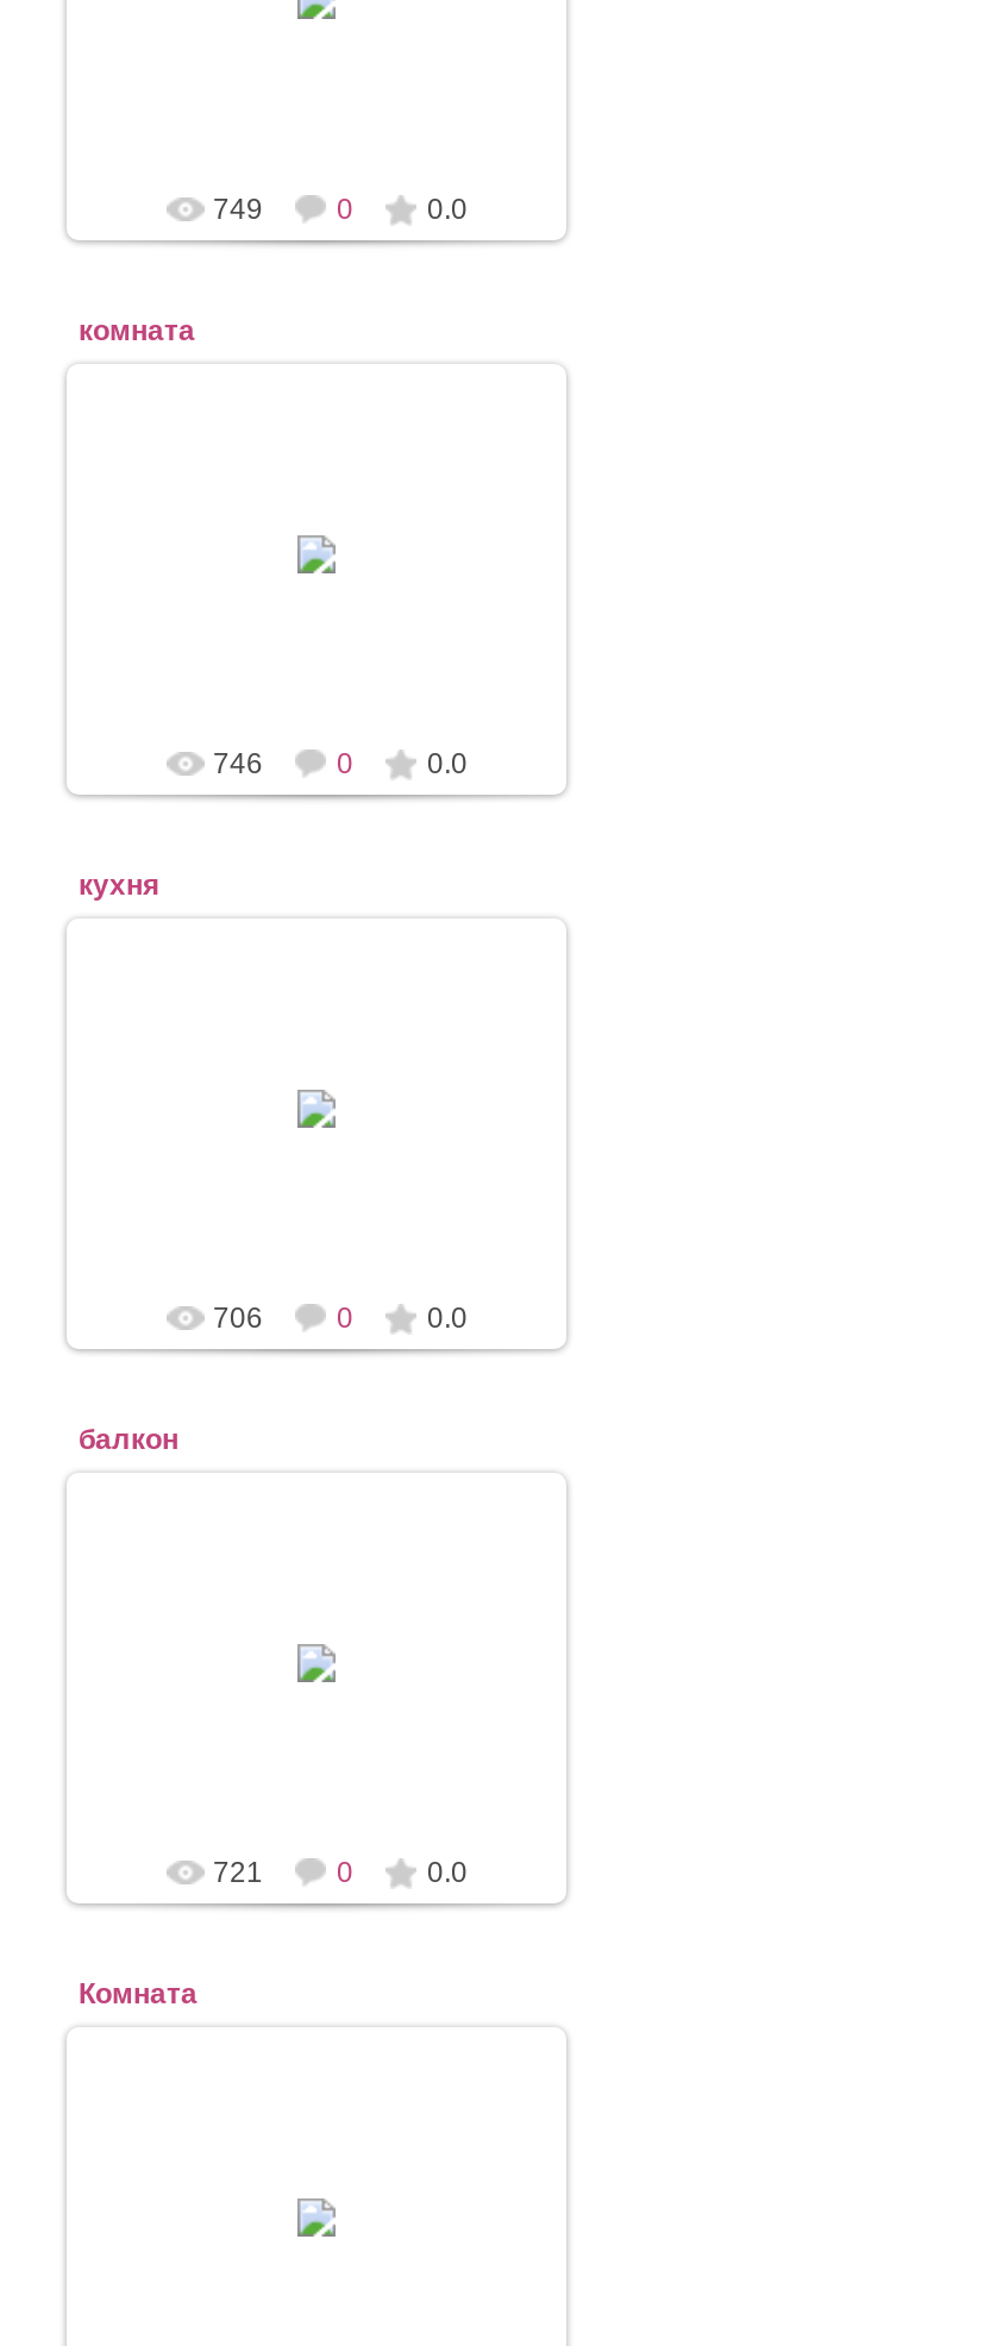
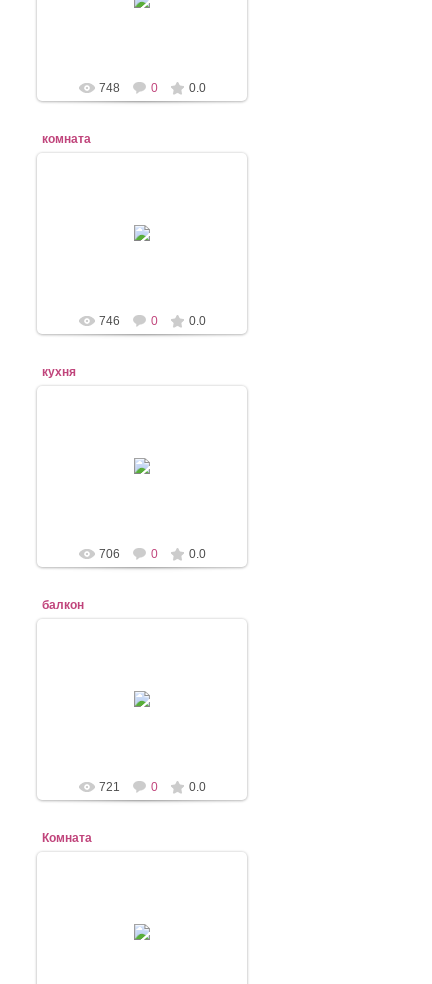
[213,193,263,226] 749 -> [98,81,119,95] 748

